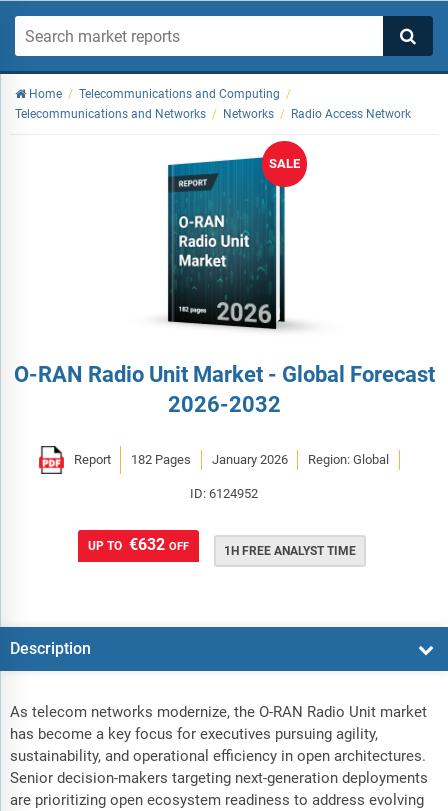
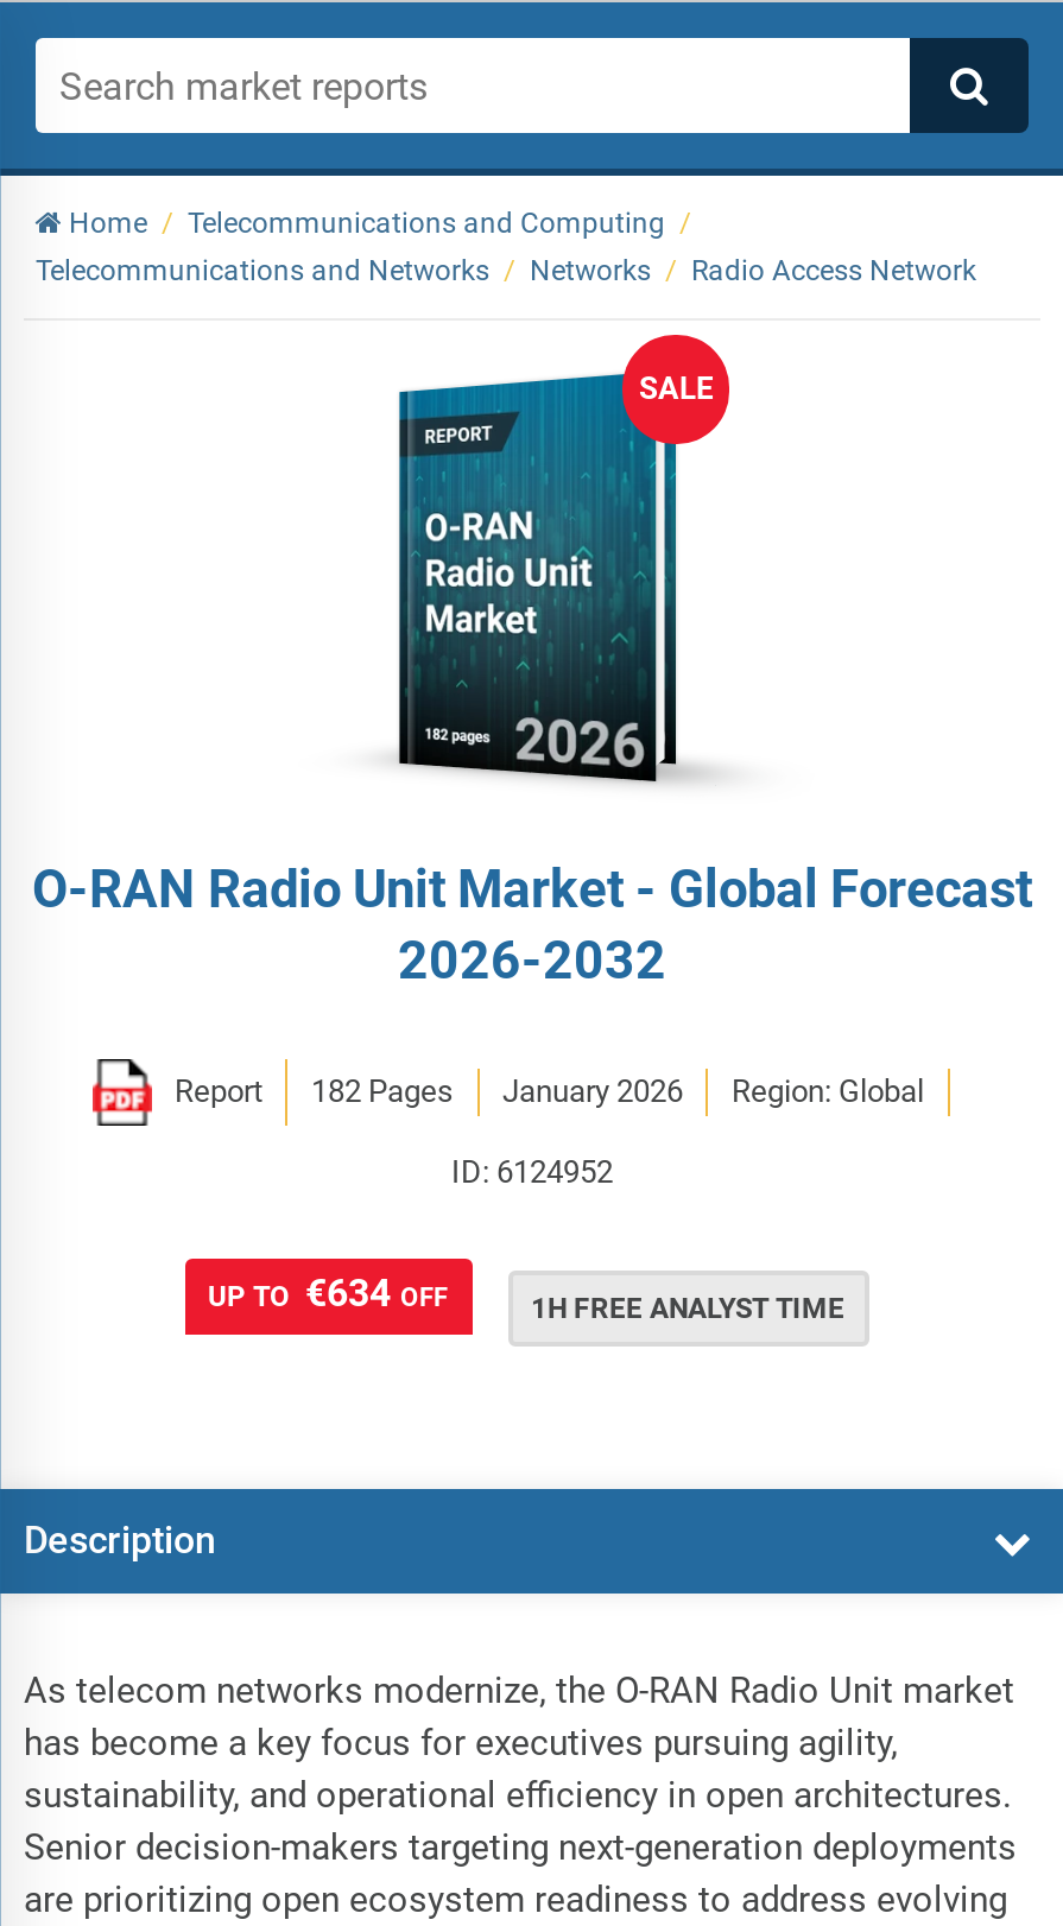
[87,535,188,554] UP TO €632 OFF -> [208,1270,448,1315] UP TO €634 OFF

